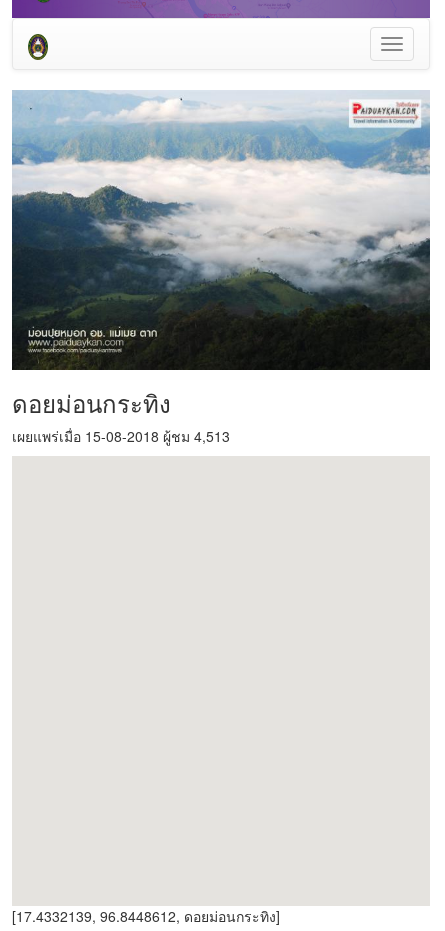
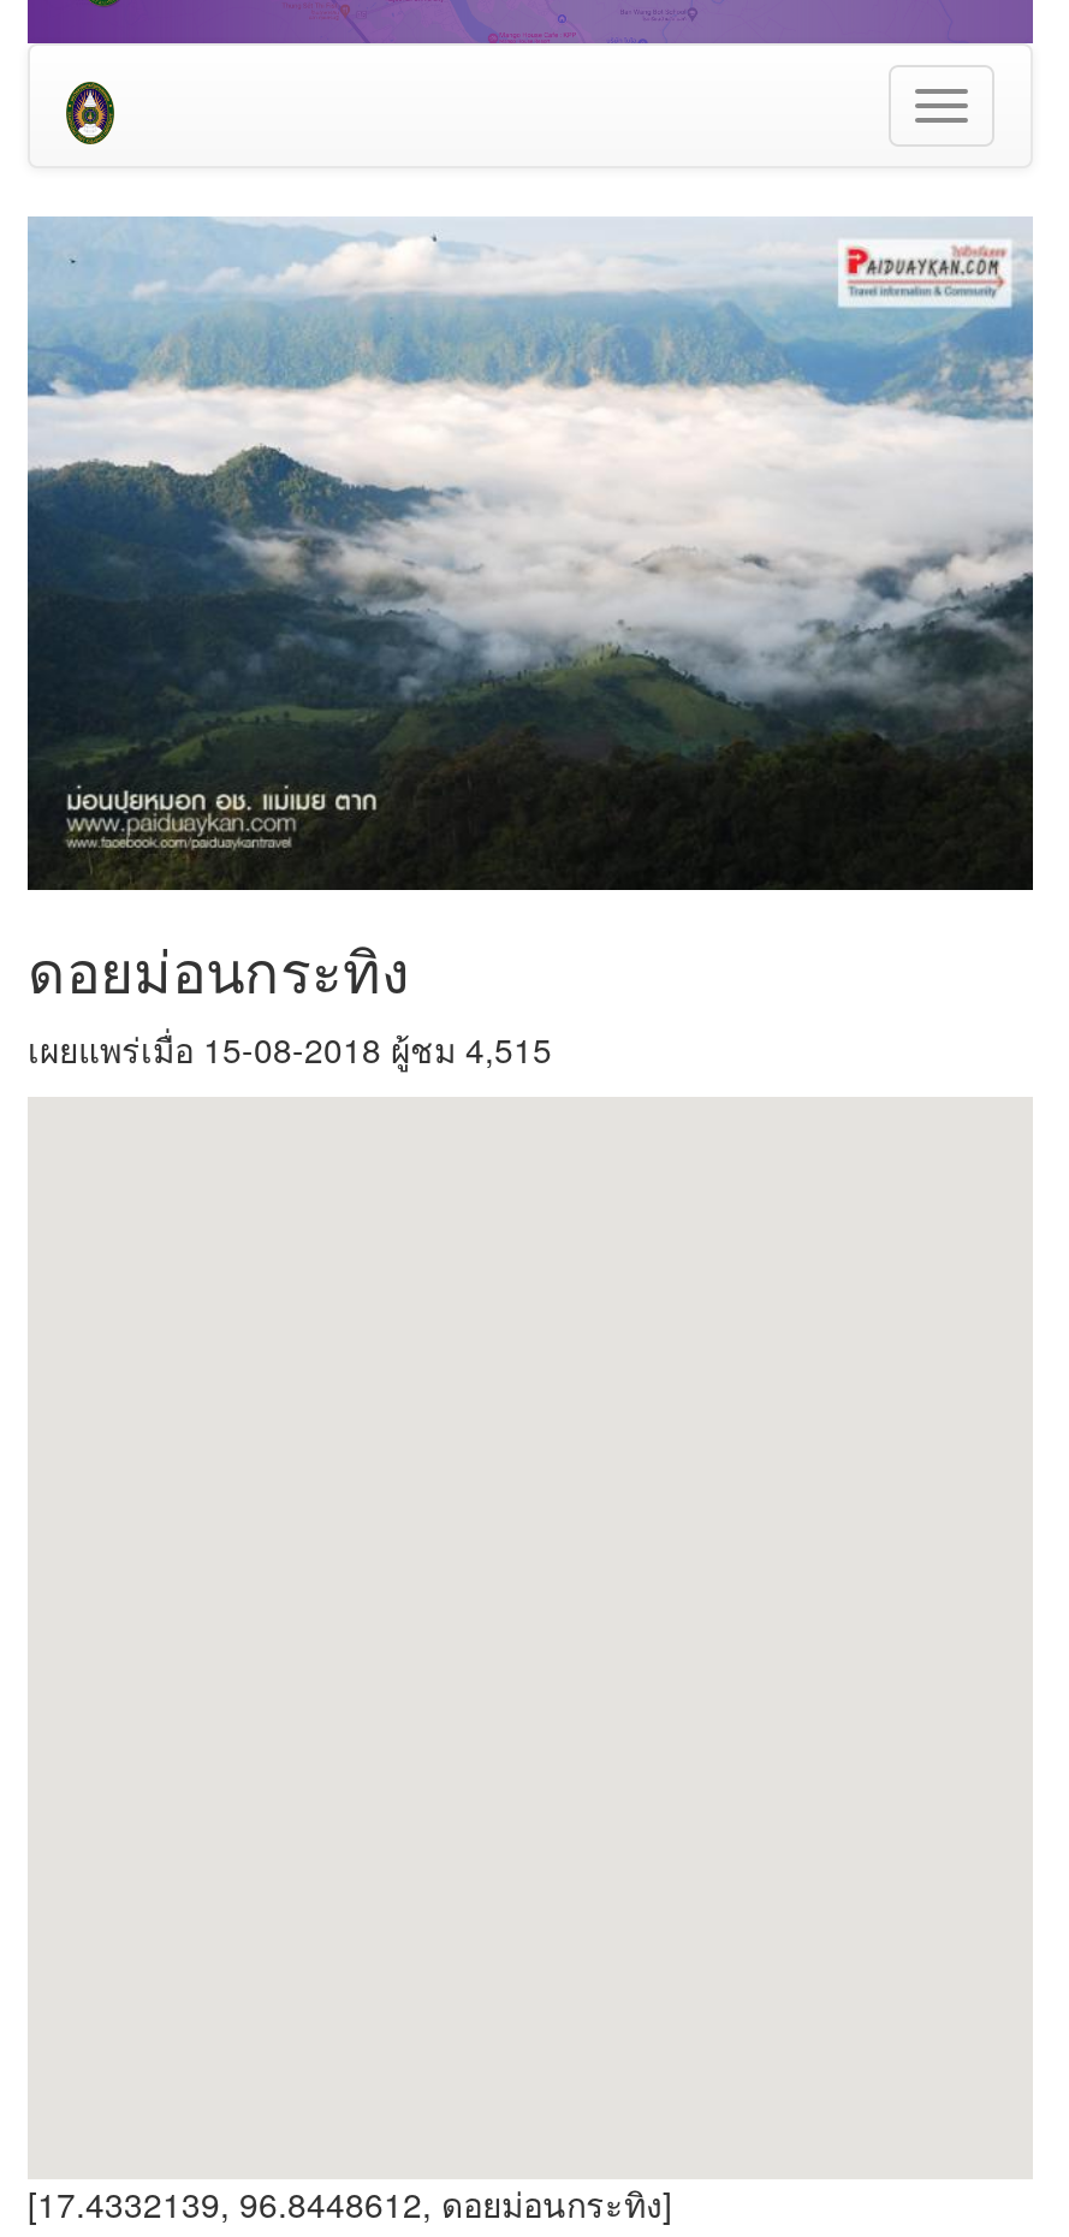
[12,426,230,446] เผยแพร่เมื่อ 15-08-2018 ผู้ชม 4,513 -> [28,1024,552,1072] เผยแพร่เมื่อ 15-08-2018 ผู้ชม 4,515

